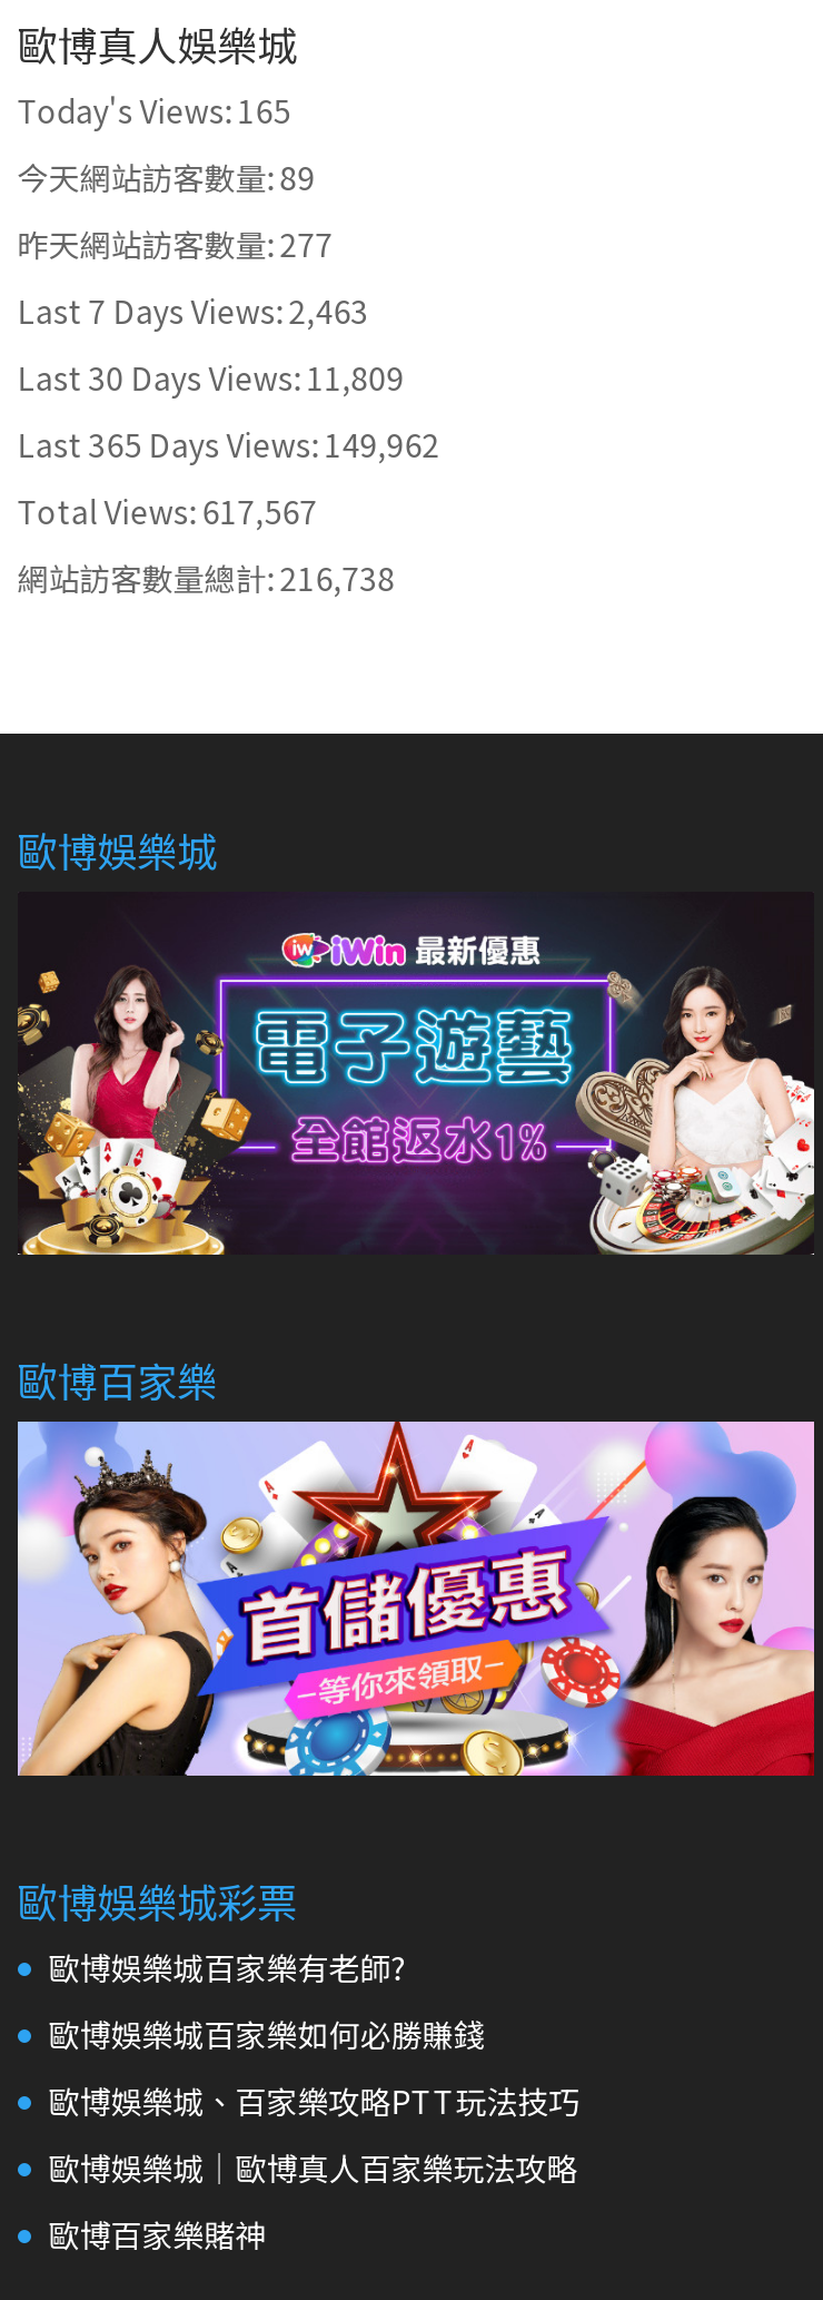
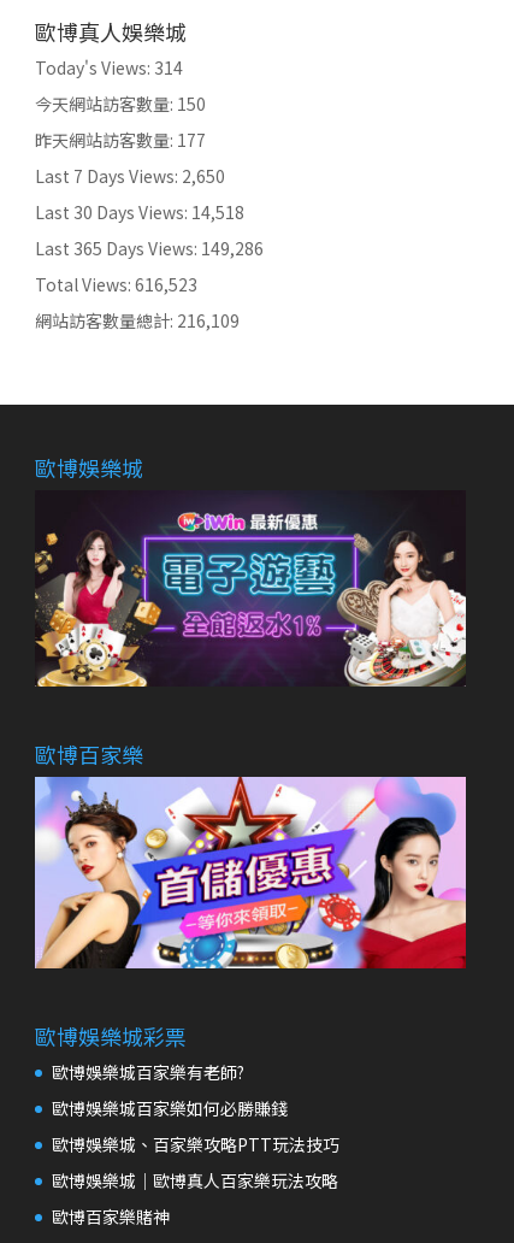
[17,88,291,132] Today's Views: 165 -> [35,55,183,79] Today's Views: 314
[17,155,315,199] 今天網站訪客數量:89 -> [35,91,206,116] 今天網站訪客數量:150
[17,221,333,266] 昨天網站訪客數量: 277 -> [35,128,206,152] 昨天網站訪客數量: 177
[17,288,369,333] Last 7 Days Views: 2,463 -> [35,164,225,188] Last 7 Days Views: 2,650
[17,355,404,399] Last 30 Days Views: 11,809 -> [35,200,244,224] Last 30 Days Views: 14,518
[17,422,440,466] Last 365 Days Views: 149,962 -> [35,236,263,260] Last 365 Days Views: 149,286
[17,488,318,533] Total Views: 617,567 -> [35,272,197,296] Total Views: 616,523
[17,555,395,600] 網站訪客數量總計: 216,738 -> [35,308,239,332] 網站訪客數量總計: 216,109

